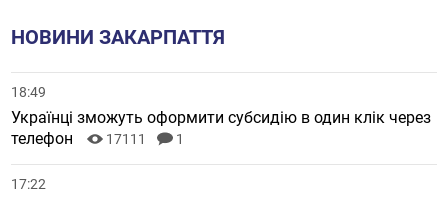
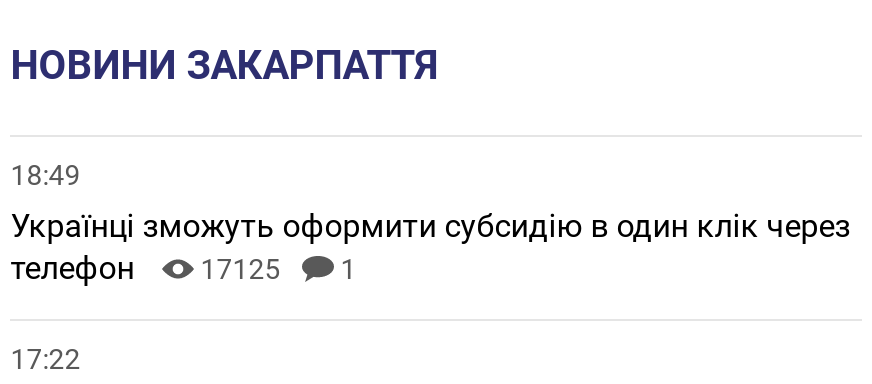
[11,129,184,148] телефон 17111 1 -> [10,248,356,286] телефон 17125 1

